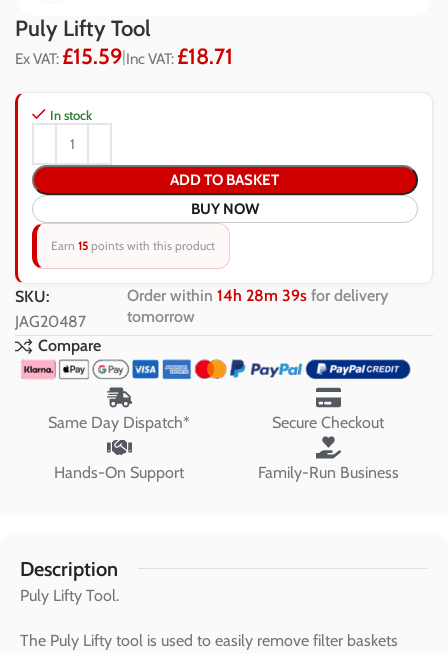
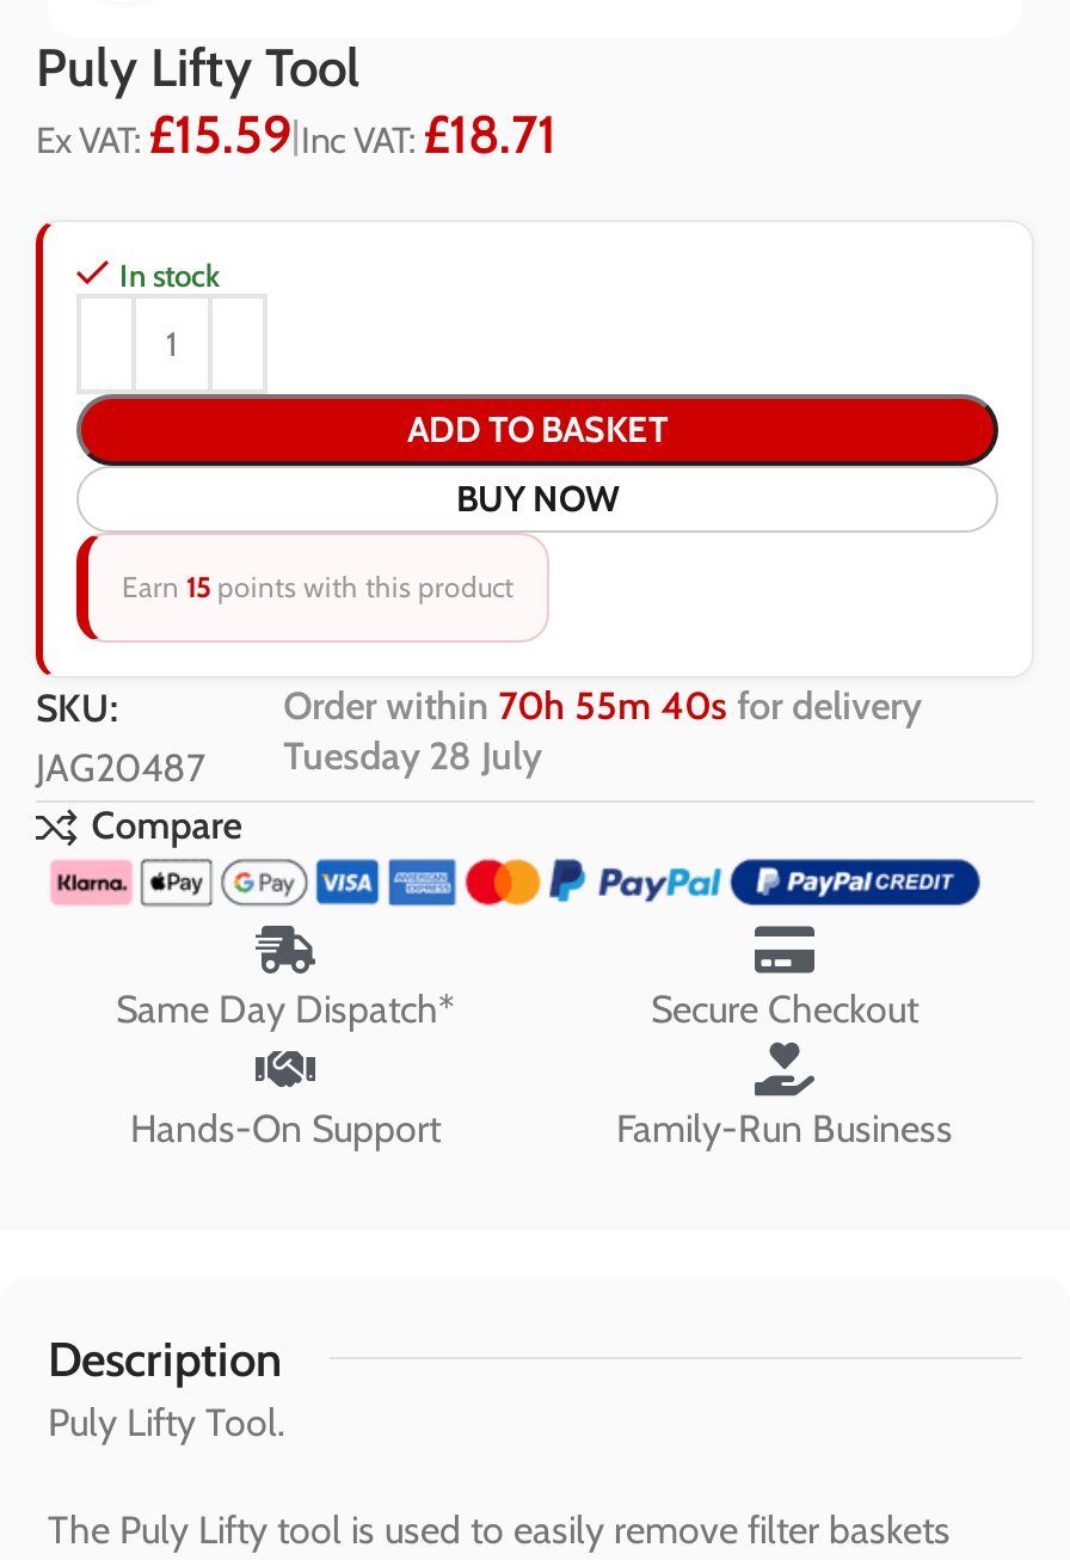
[127,286,388,326] Order within 14h 28m 39s for delivery | tomorrow -> [283,683,921,779] Order within 70h 55m 40s for delivery | Tuesday 28 July

